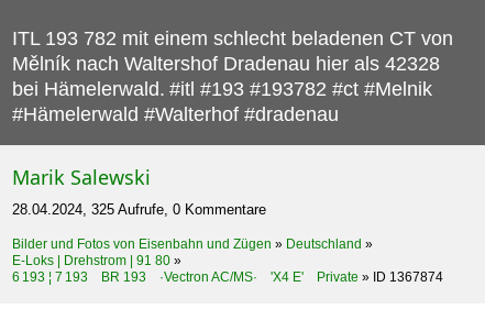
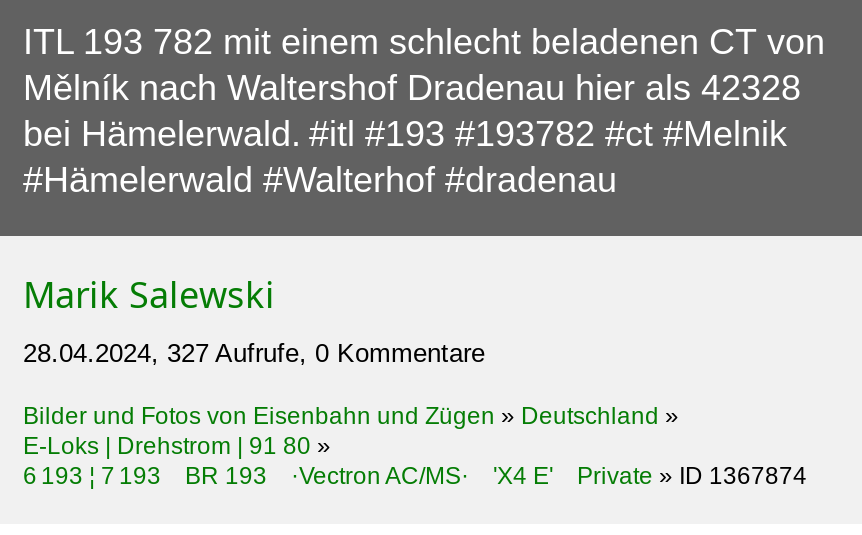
[12,201,266,218] 28.04.2024, 325 Aufrufe, 0 Kommentare -> [23,339,485,369] 28.04.2024, 327 Aufrufe, 0 Kommentare

